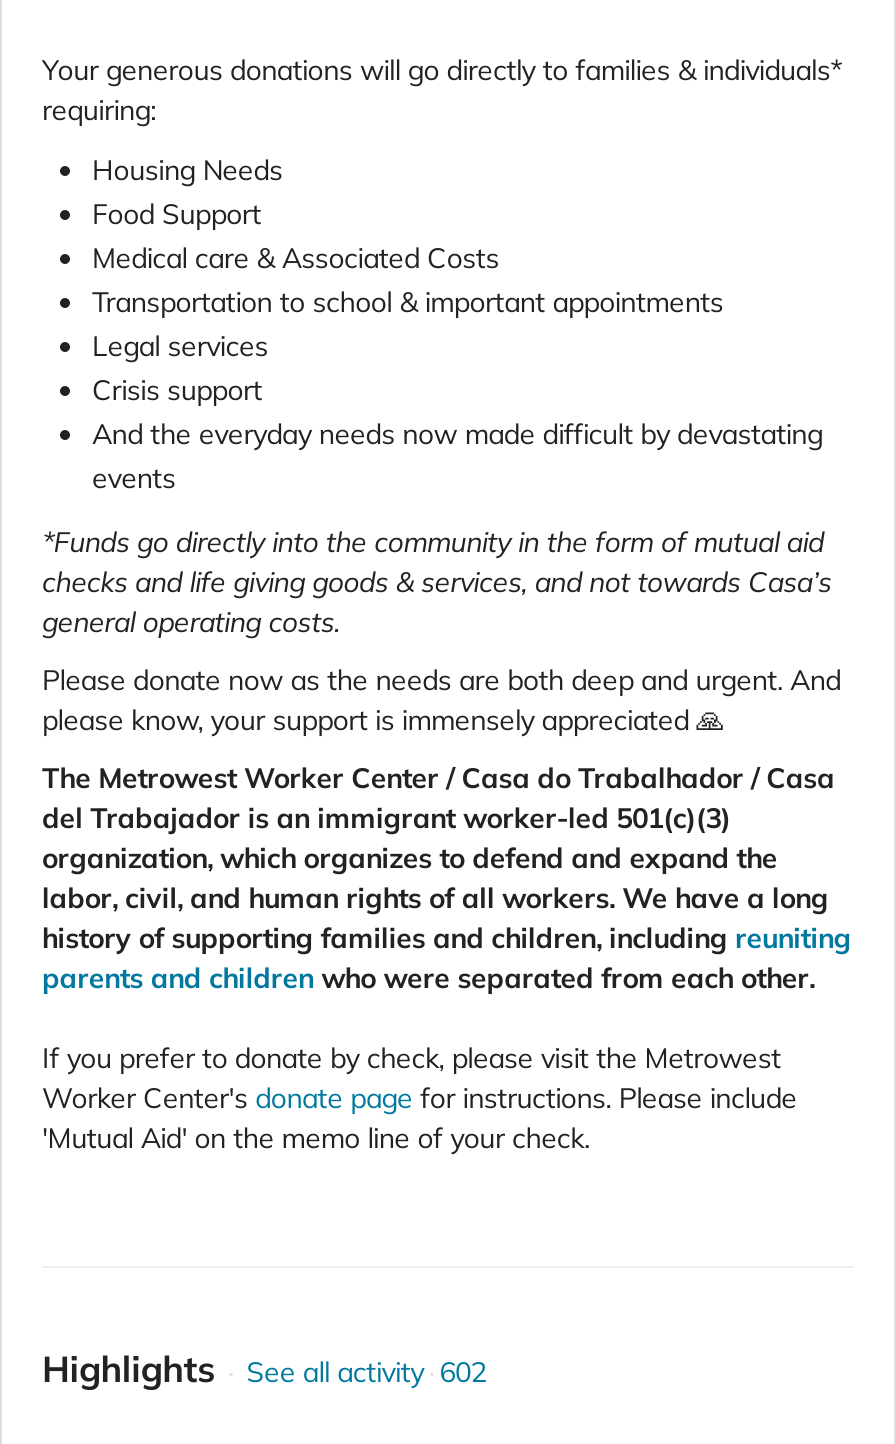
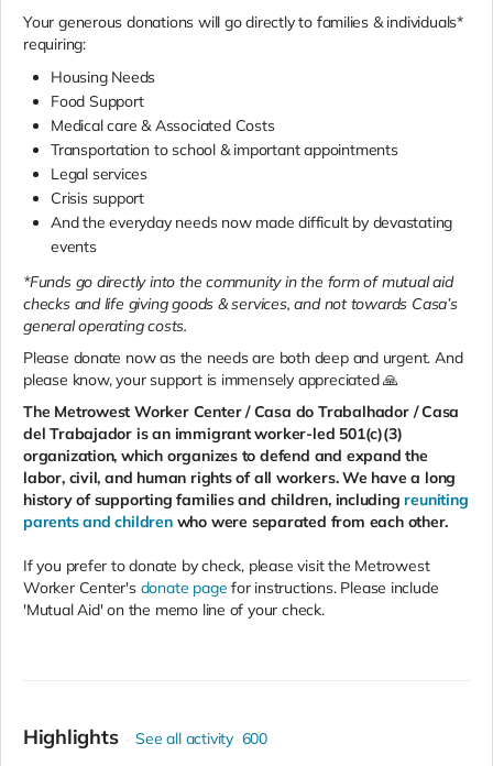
[247,1355,486,1391] See all activity 602 -> [136,729,268,749] See all activity 600

